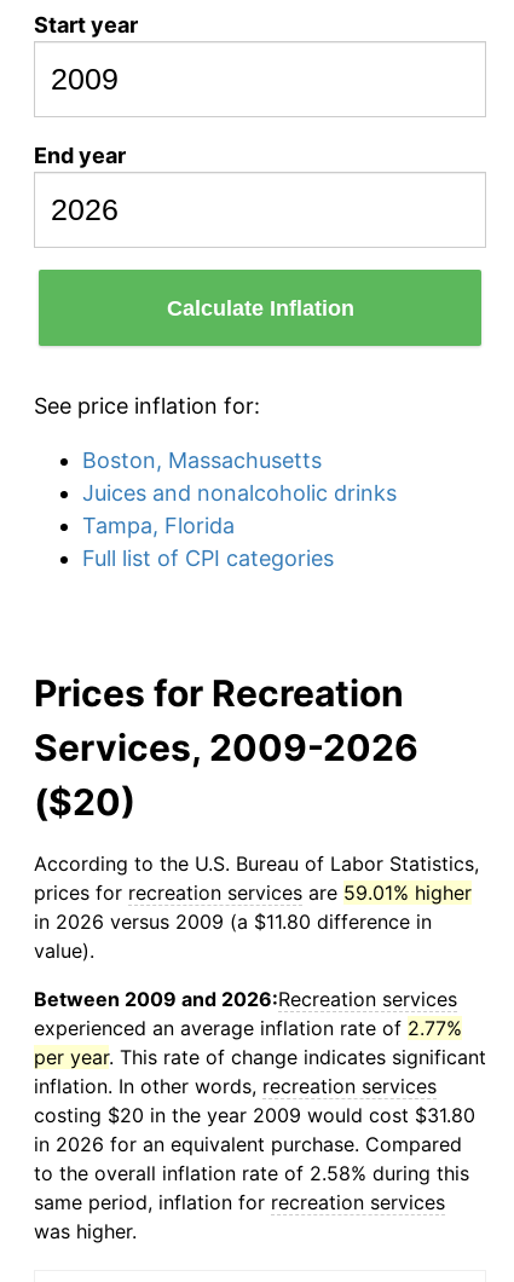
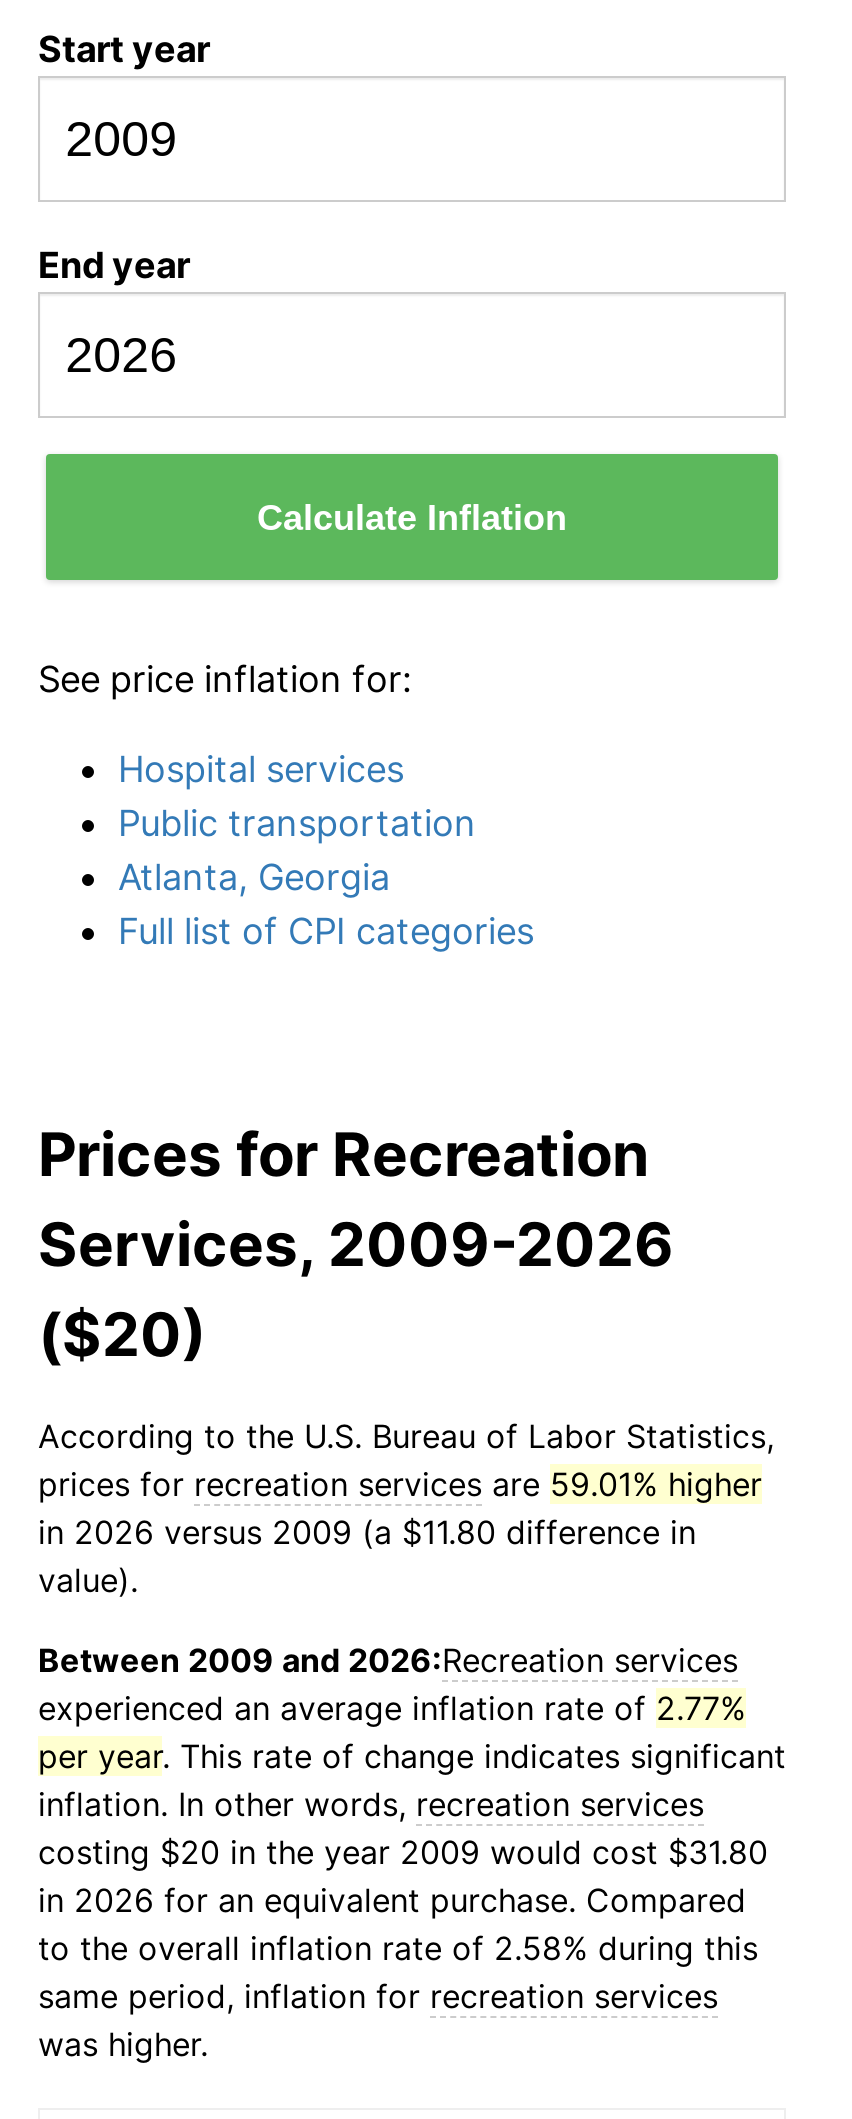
[82,447,397,538] Boston, Massachusetts | Juices and nonalcoholic drinks | Tampa, Florida -> [118,748,476,898] Hospital services | Public transportation | Atlanta, Georgia

